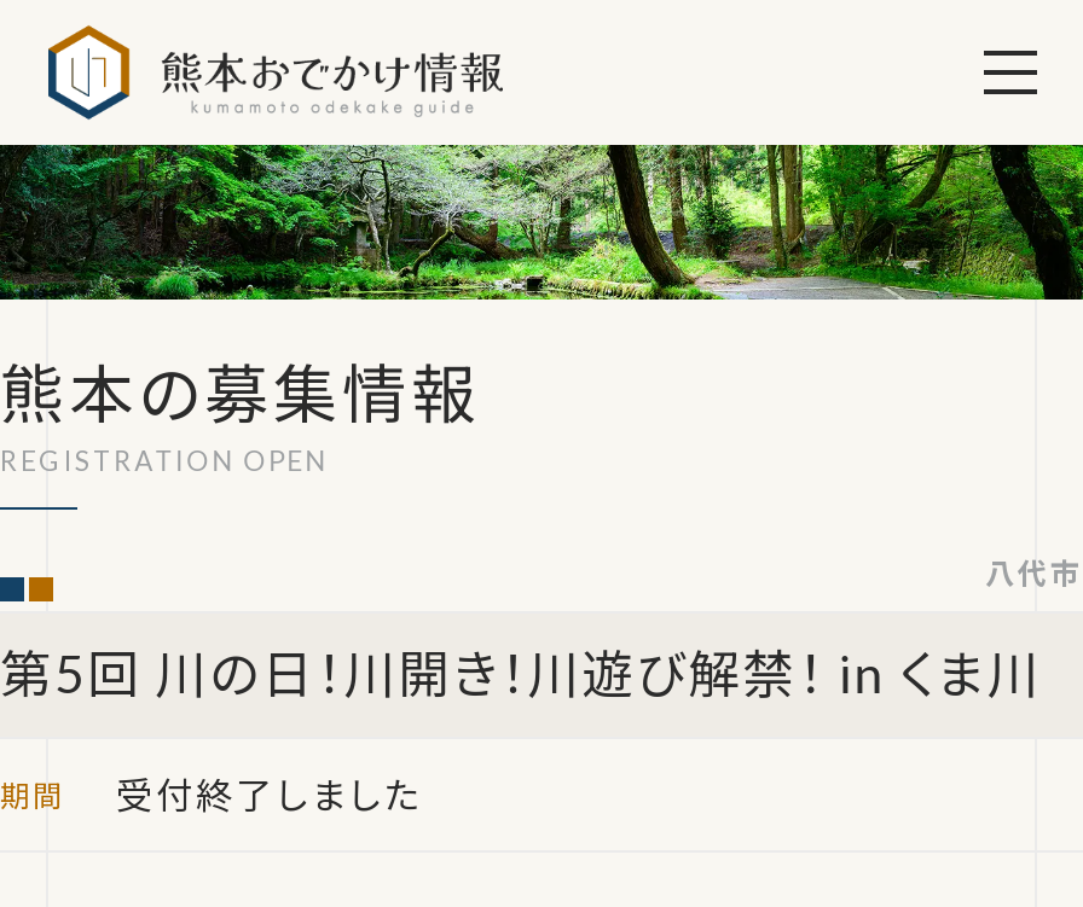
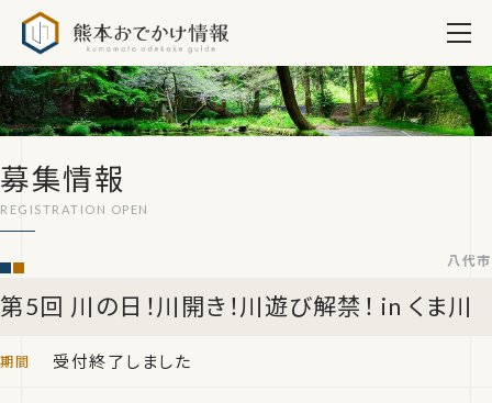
[0,355,480,432] 熊本の募集情報 -> [0,161,125,197] 募集情報

